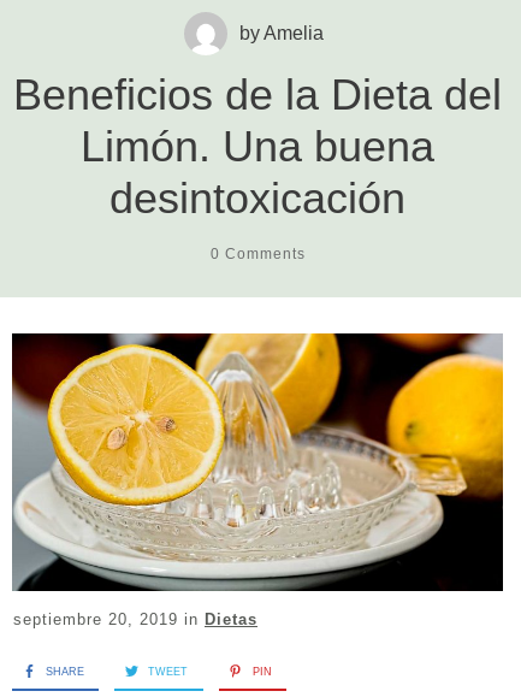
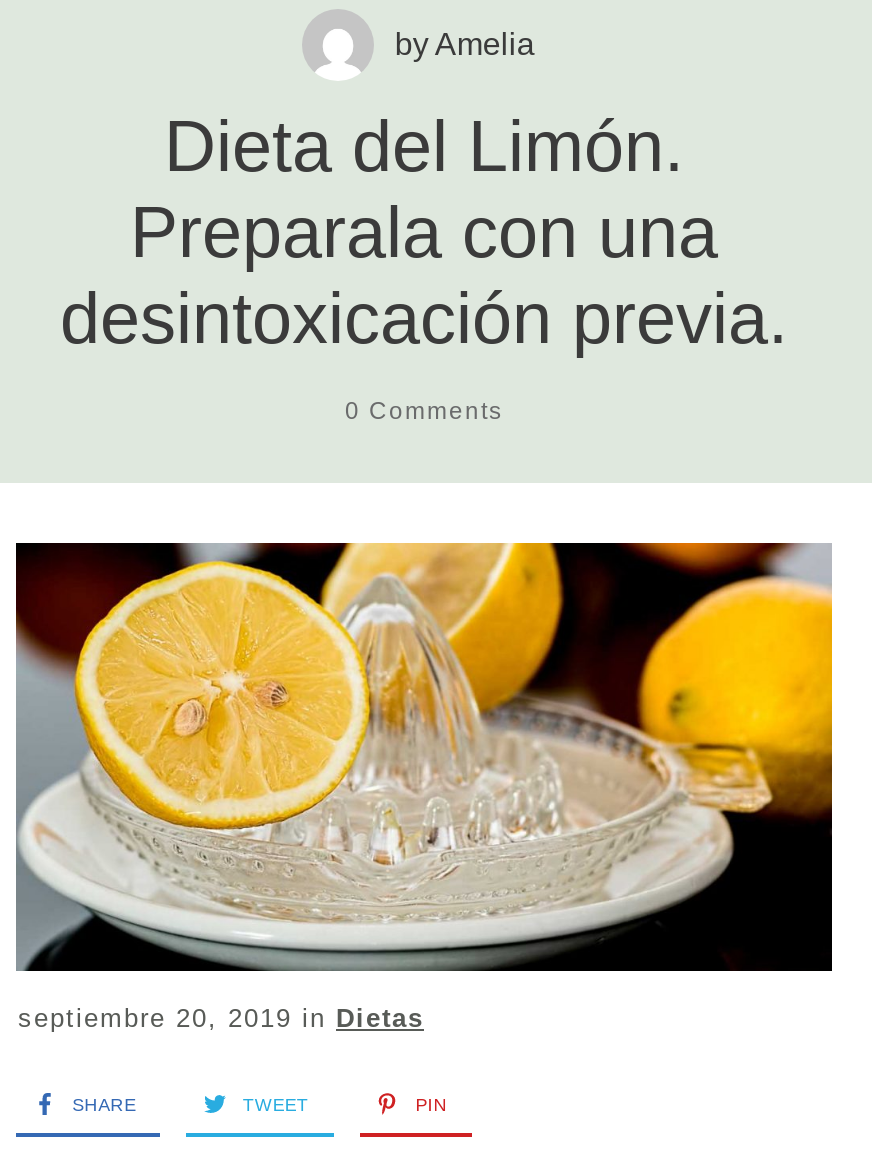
[13,70,502,223] Beneficios de la Dieta del | Limón. Una buena | desintoxicación -> [60,105,788,359] Dieta del Limón. | Preparala con una | desintoxicación previa.

